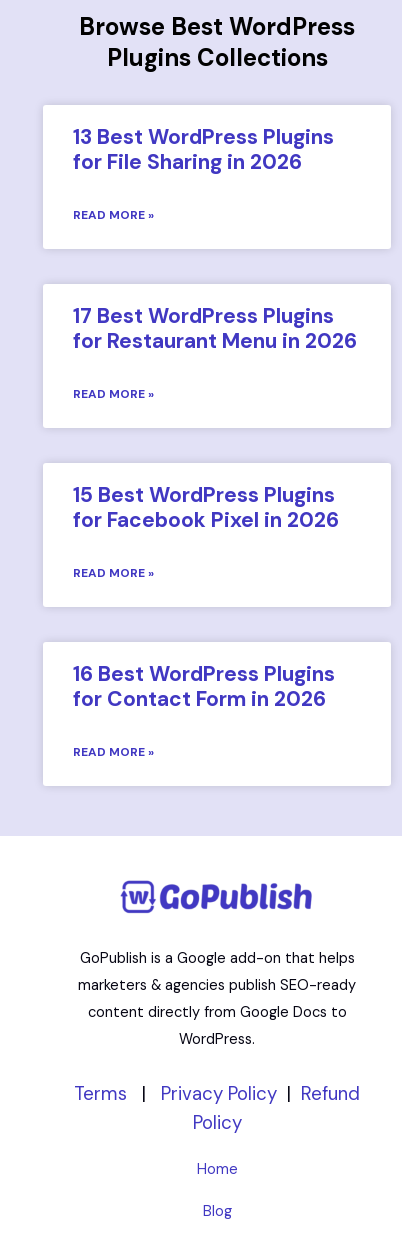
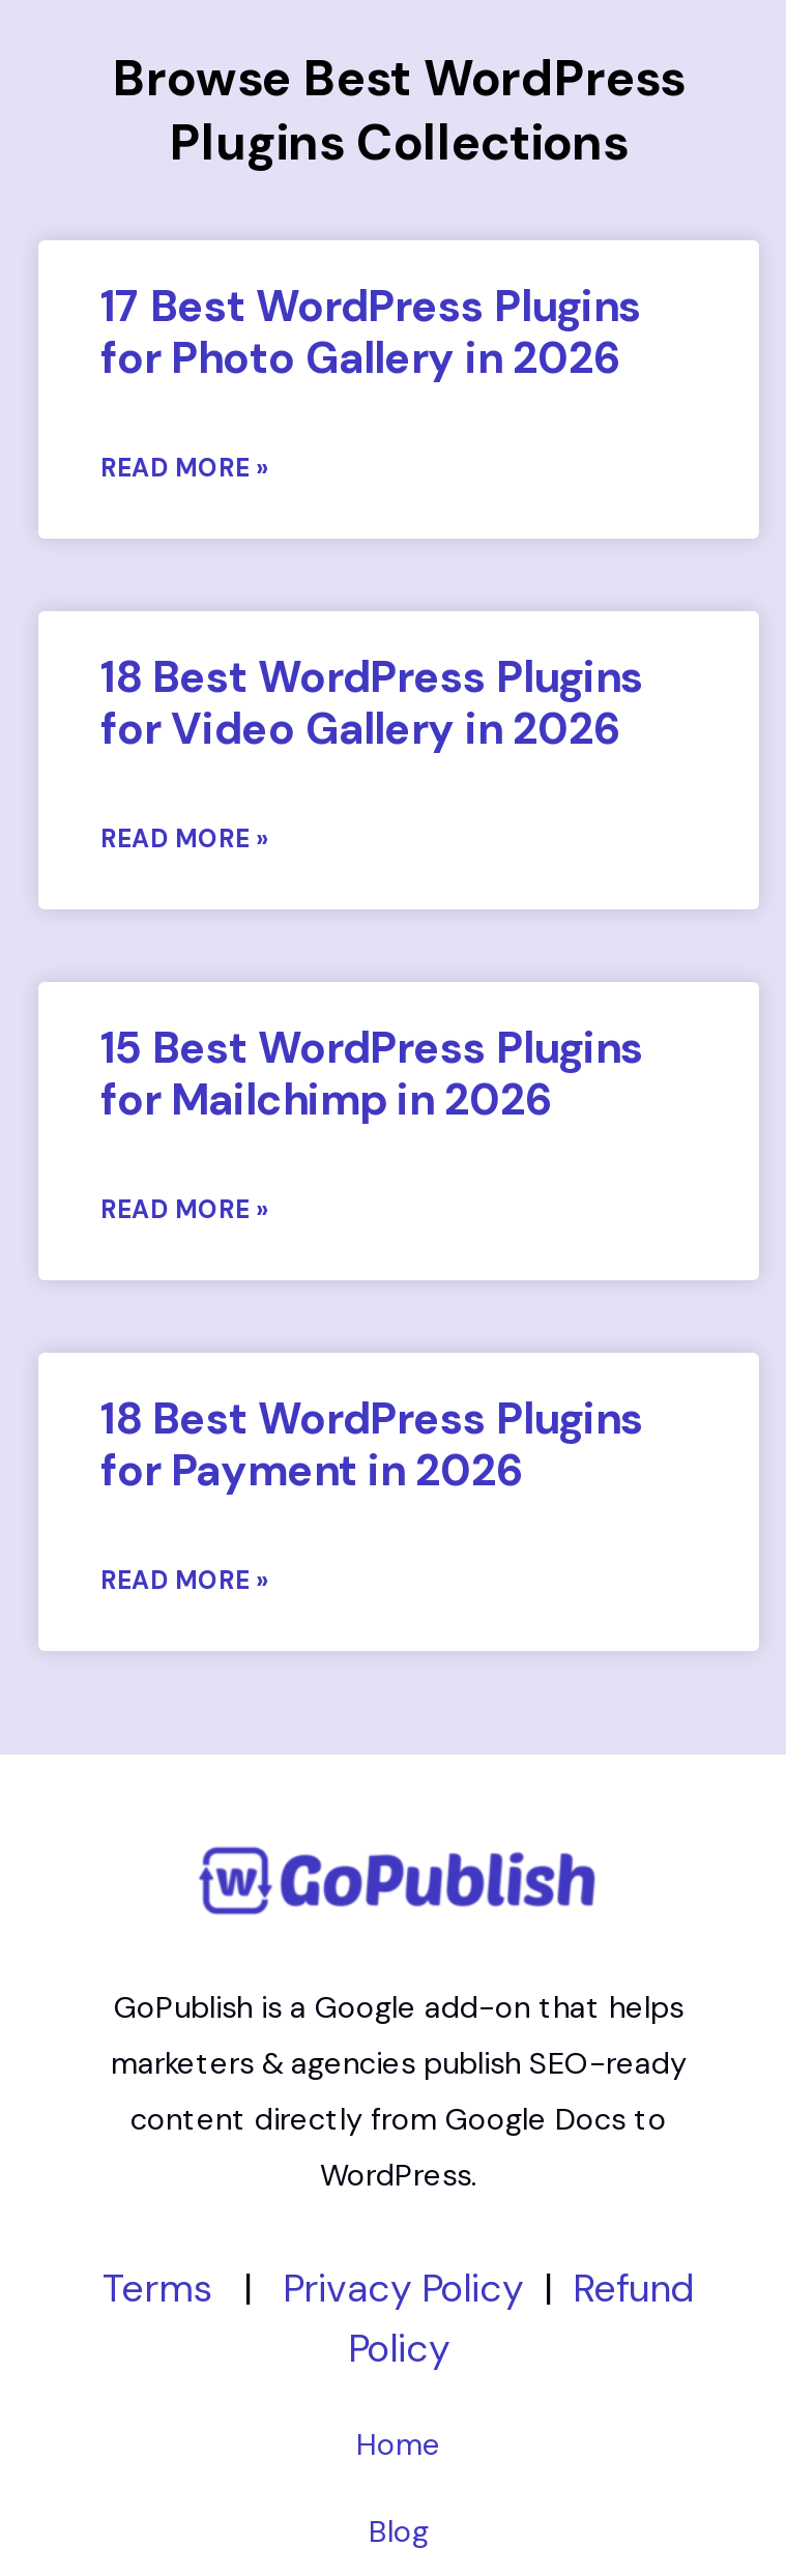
[73,123,334,151] 13 Best WordPress Plugins -> none
[73,148,302,176] for File Sharing in 2026 -> [100,329,620,387] for Photo Gallery in 2026
none -> [100,648,643,706] 18 Best WordPress Plugins
moved [73,302,334,330] -> [100,278,641,336]: 17 Best WordPress Plugins
[73,327,357,355] for Restaurant Menu in 2026 -> [100,700,620,758] for Video Gallery in 2026
[73,506,339,534] for Facebook Pixel in 2026 -> [100,1071,552,1129] for Mailchimp in 2026
[73,660,335,713] 16 Best WordPress Plugins | for Contact Form in 2026 -> [100,1390,643,1500] 18 Best WordPress Plugins | for Payment in 2026

